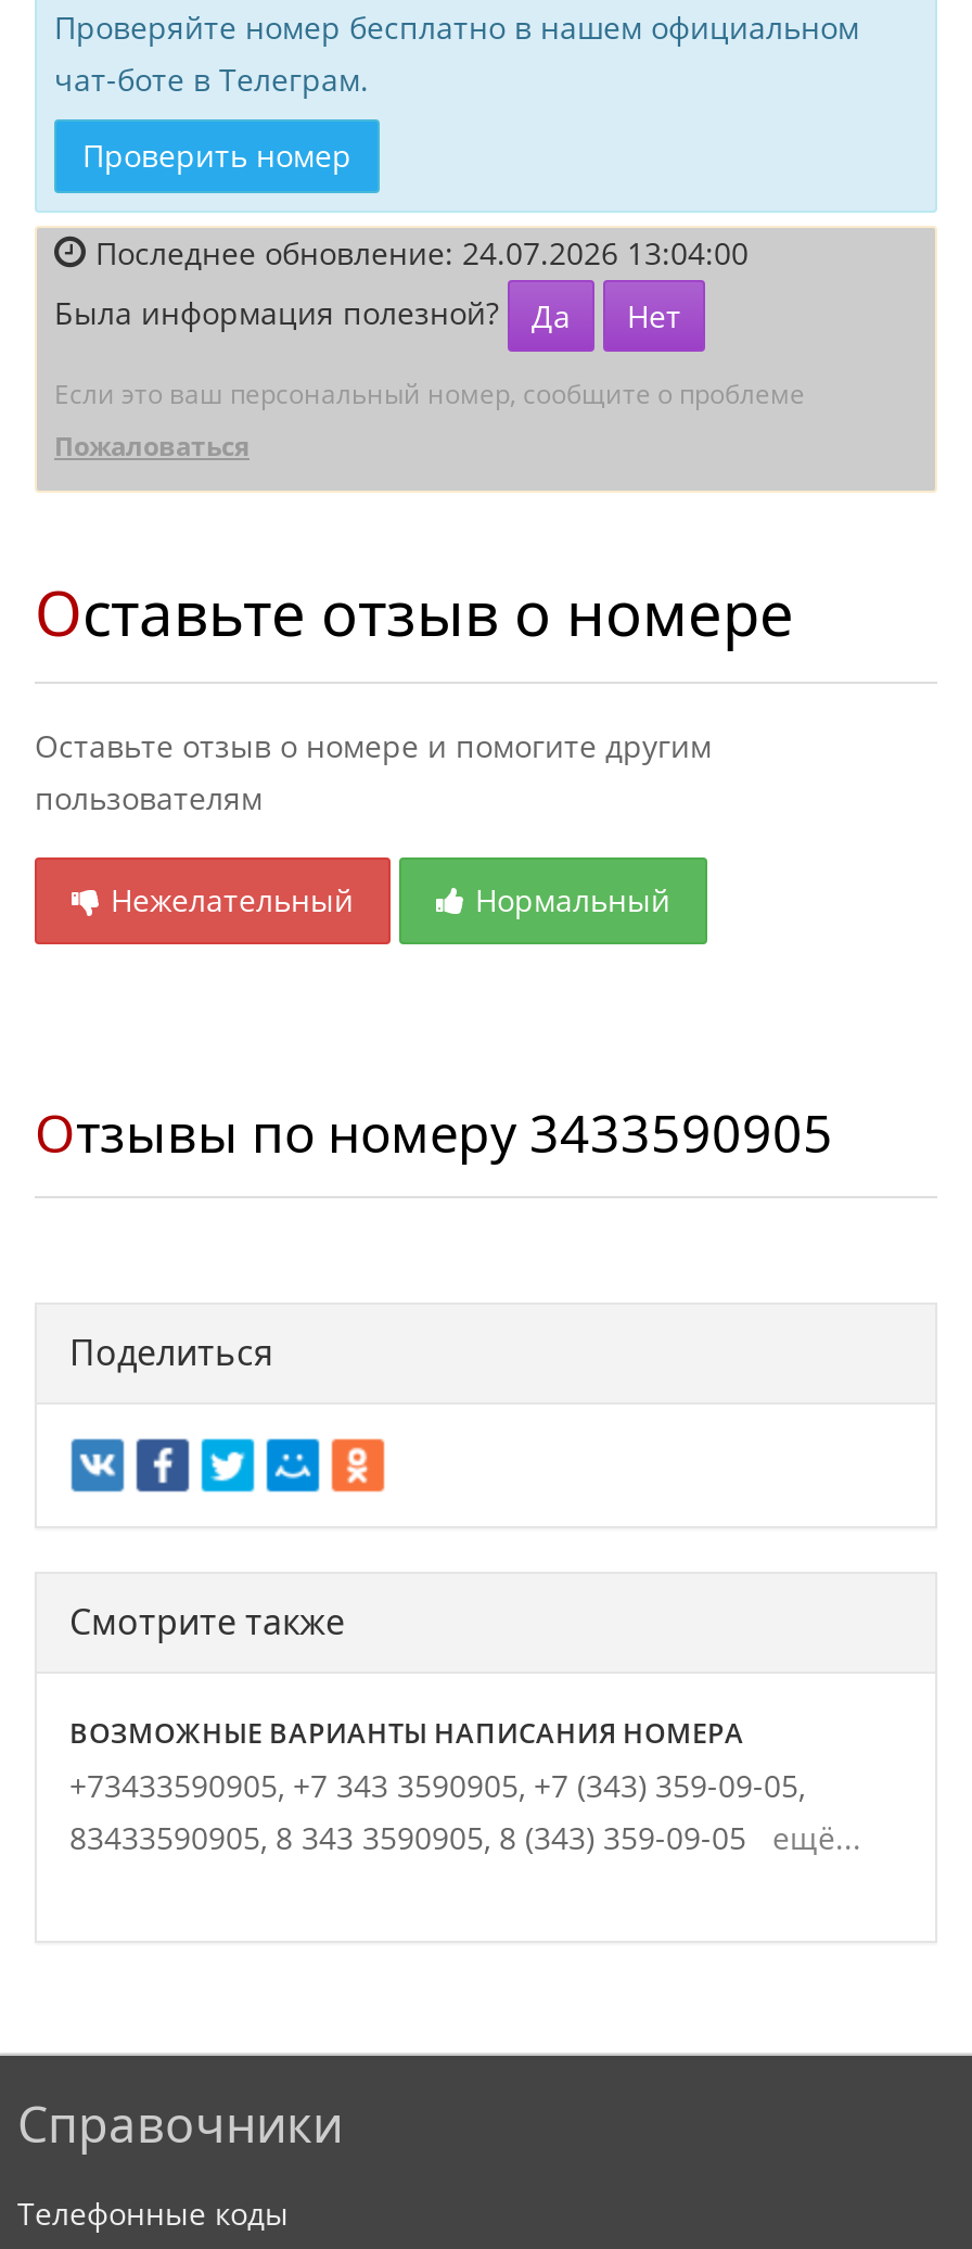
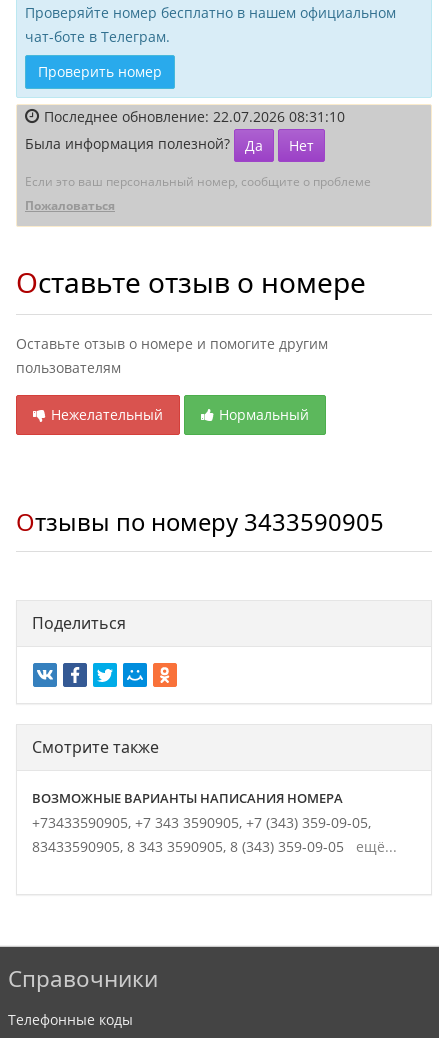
[95,232,749,274] Последнее обновление: 24.07.2026 13:04:00 -> [44,107,345,126] Последнее обновление: 22.07.2026 08:31:10

